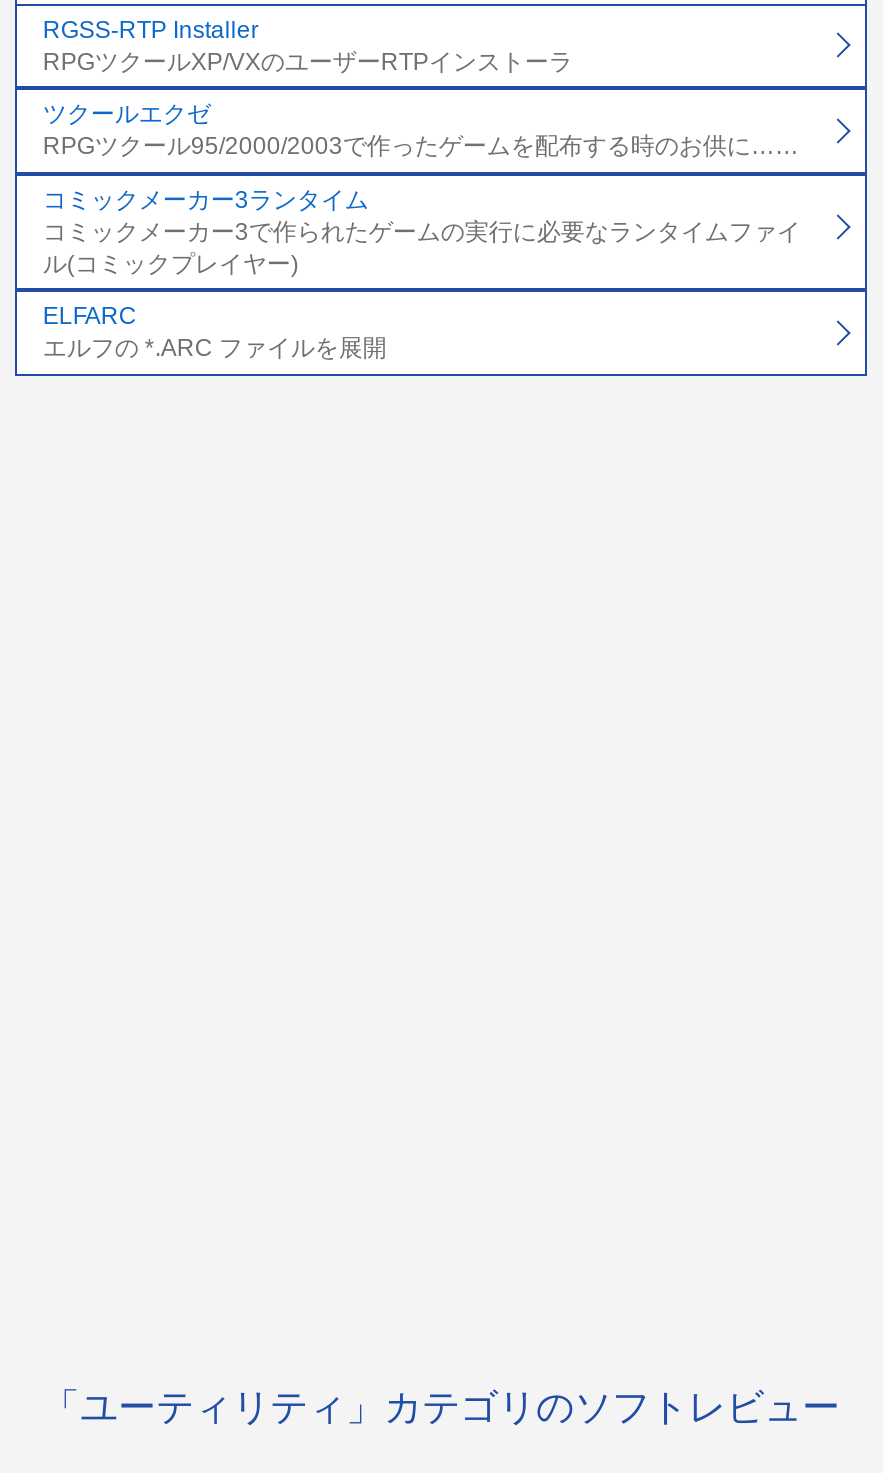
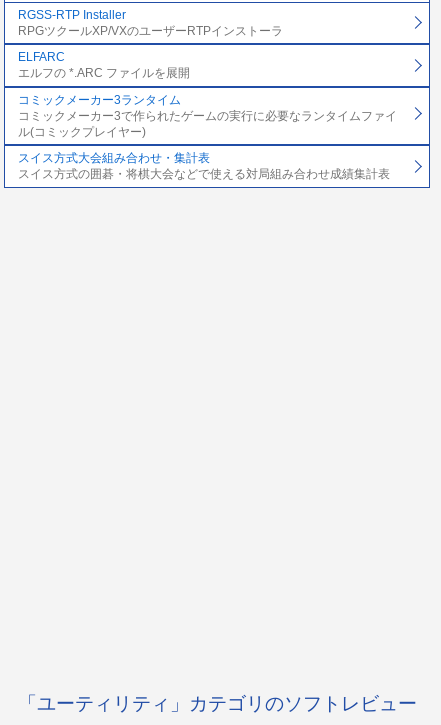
[43,101,799,161] ツクールエクゼ | RPGツクール95/2000/2003で作ったゲームを配布する時のお供に…… -> none
none -> [18,151,390,181] スイス方式大会組み合わせ・集計表 | スイス方式の囲碁・将棋大会などで使える対局組み合わせ成績集計表
moved [43,303,387,363] -> [18,50,190,80]: ELFARC | エルフの *.ARC ファイルを展開

